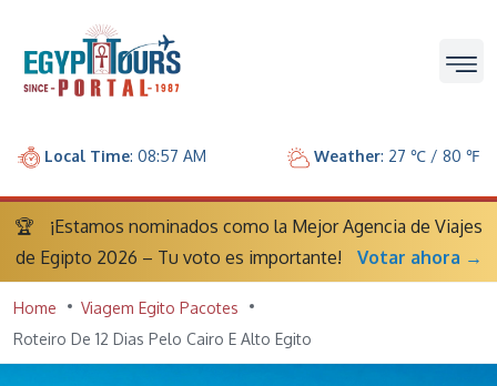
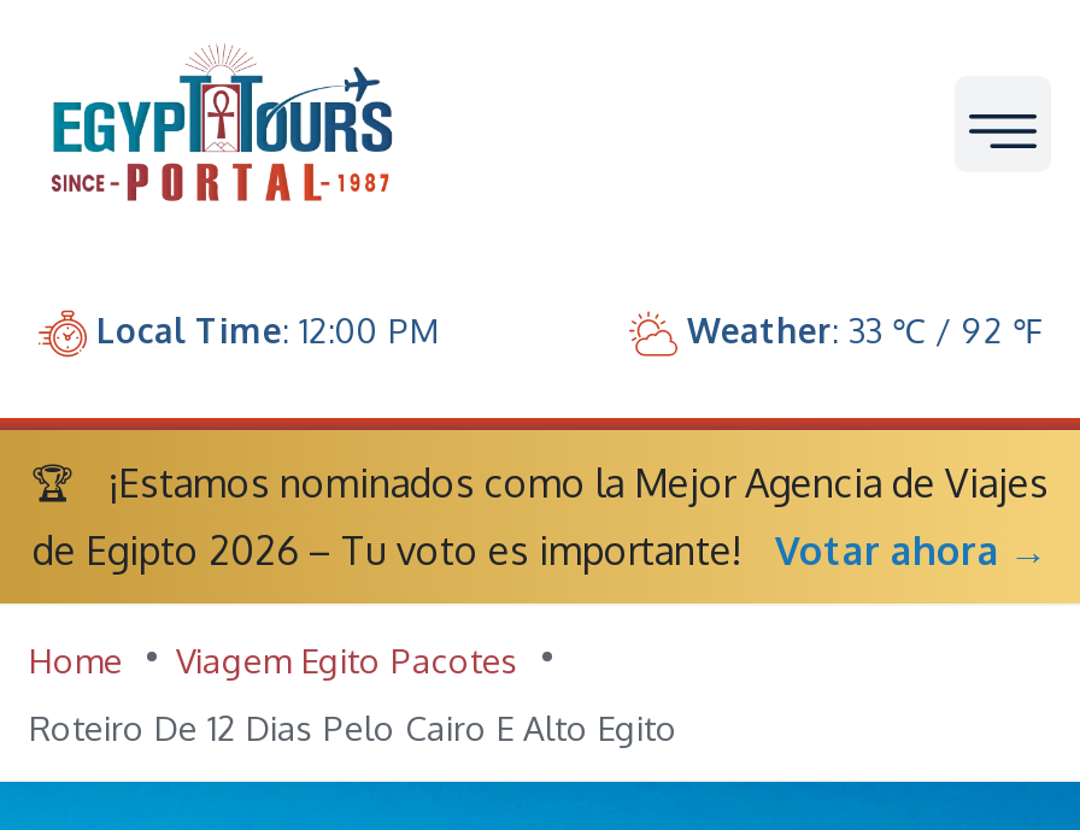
[44,146,206,165] Local Time: 08:57 AM -> [96,309,439,350] Local Time: 12:00 PM
[314,146,479,165] Weather: 27 ℃ / 80 ℉ -> [687,309,1041,350] Weather: 33 ℃ / 92 ℉

